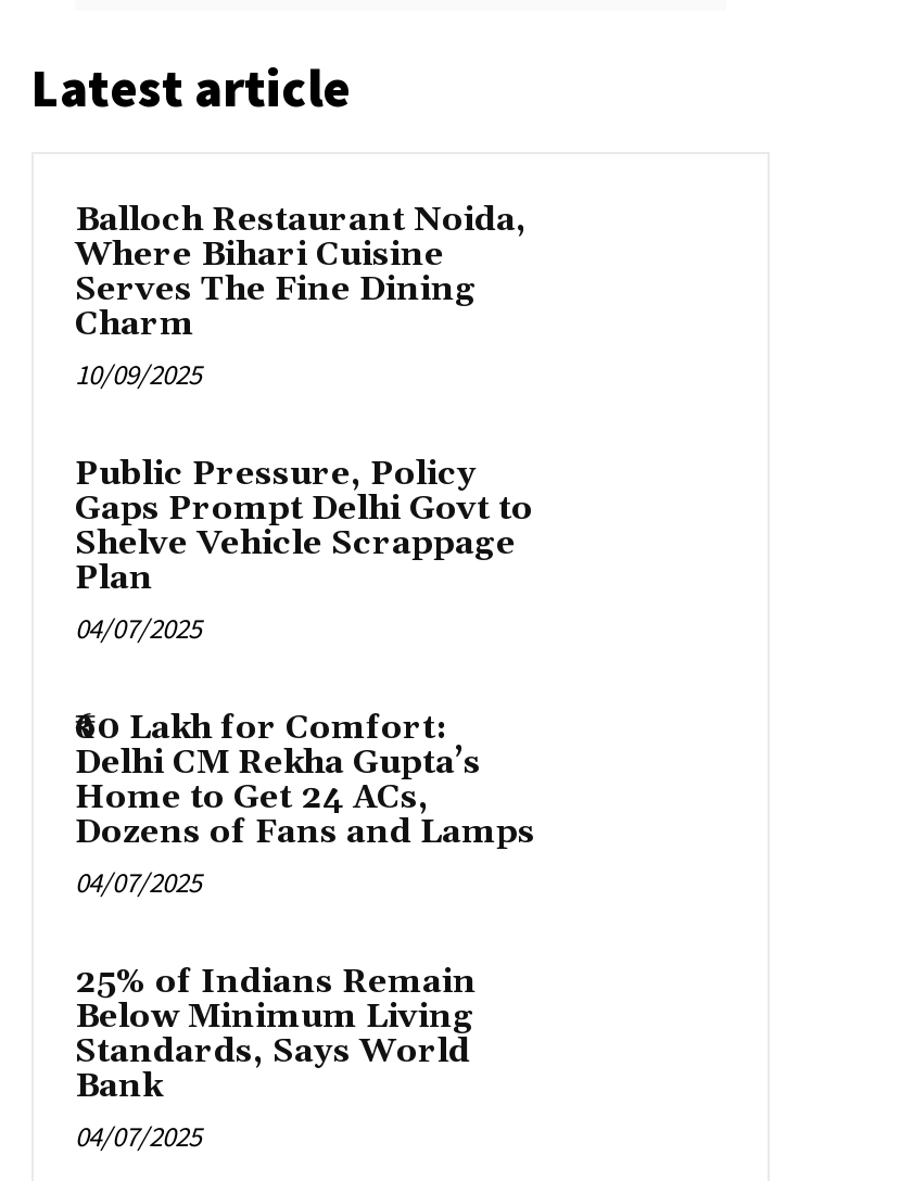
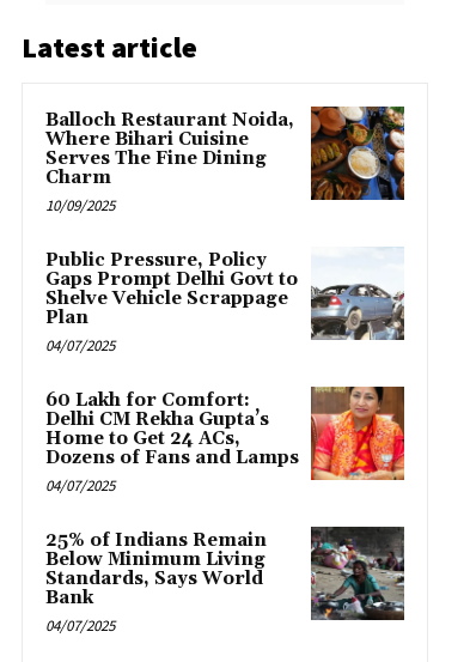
none -> [310,105,405,201] [image]
none -> [310,283,405,341] [image]
none -> [310,385,405,481] [image]
none -> [310,526,405,621] [image]

